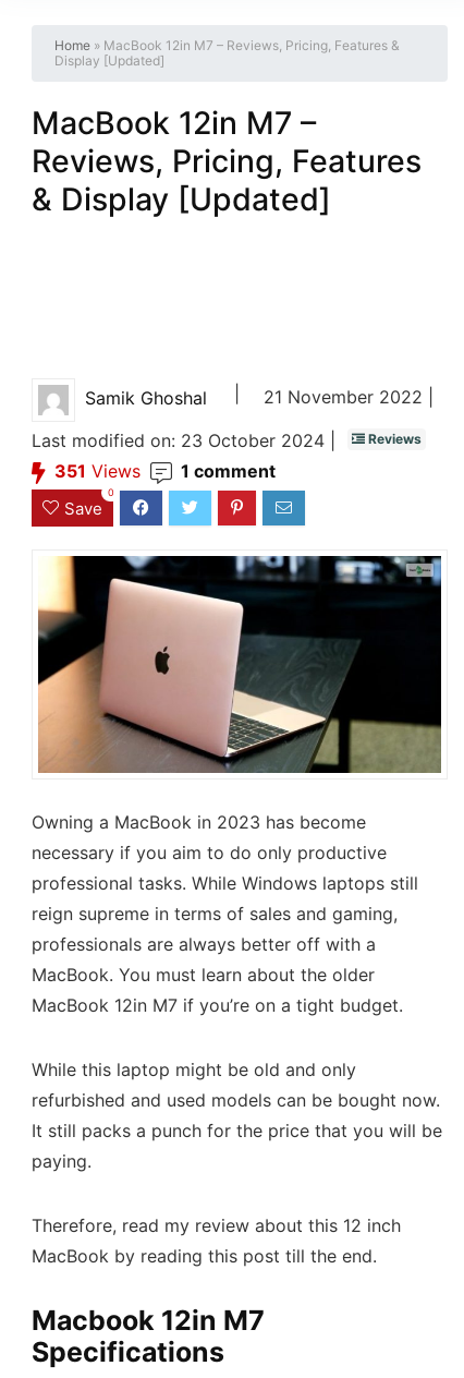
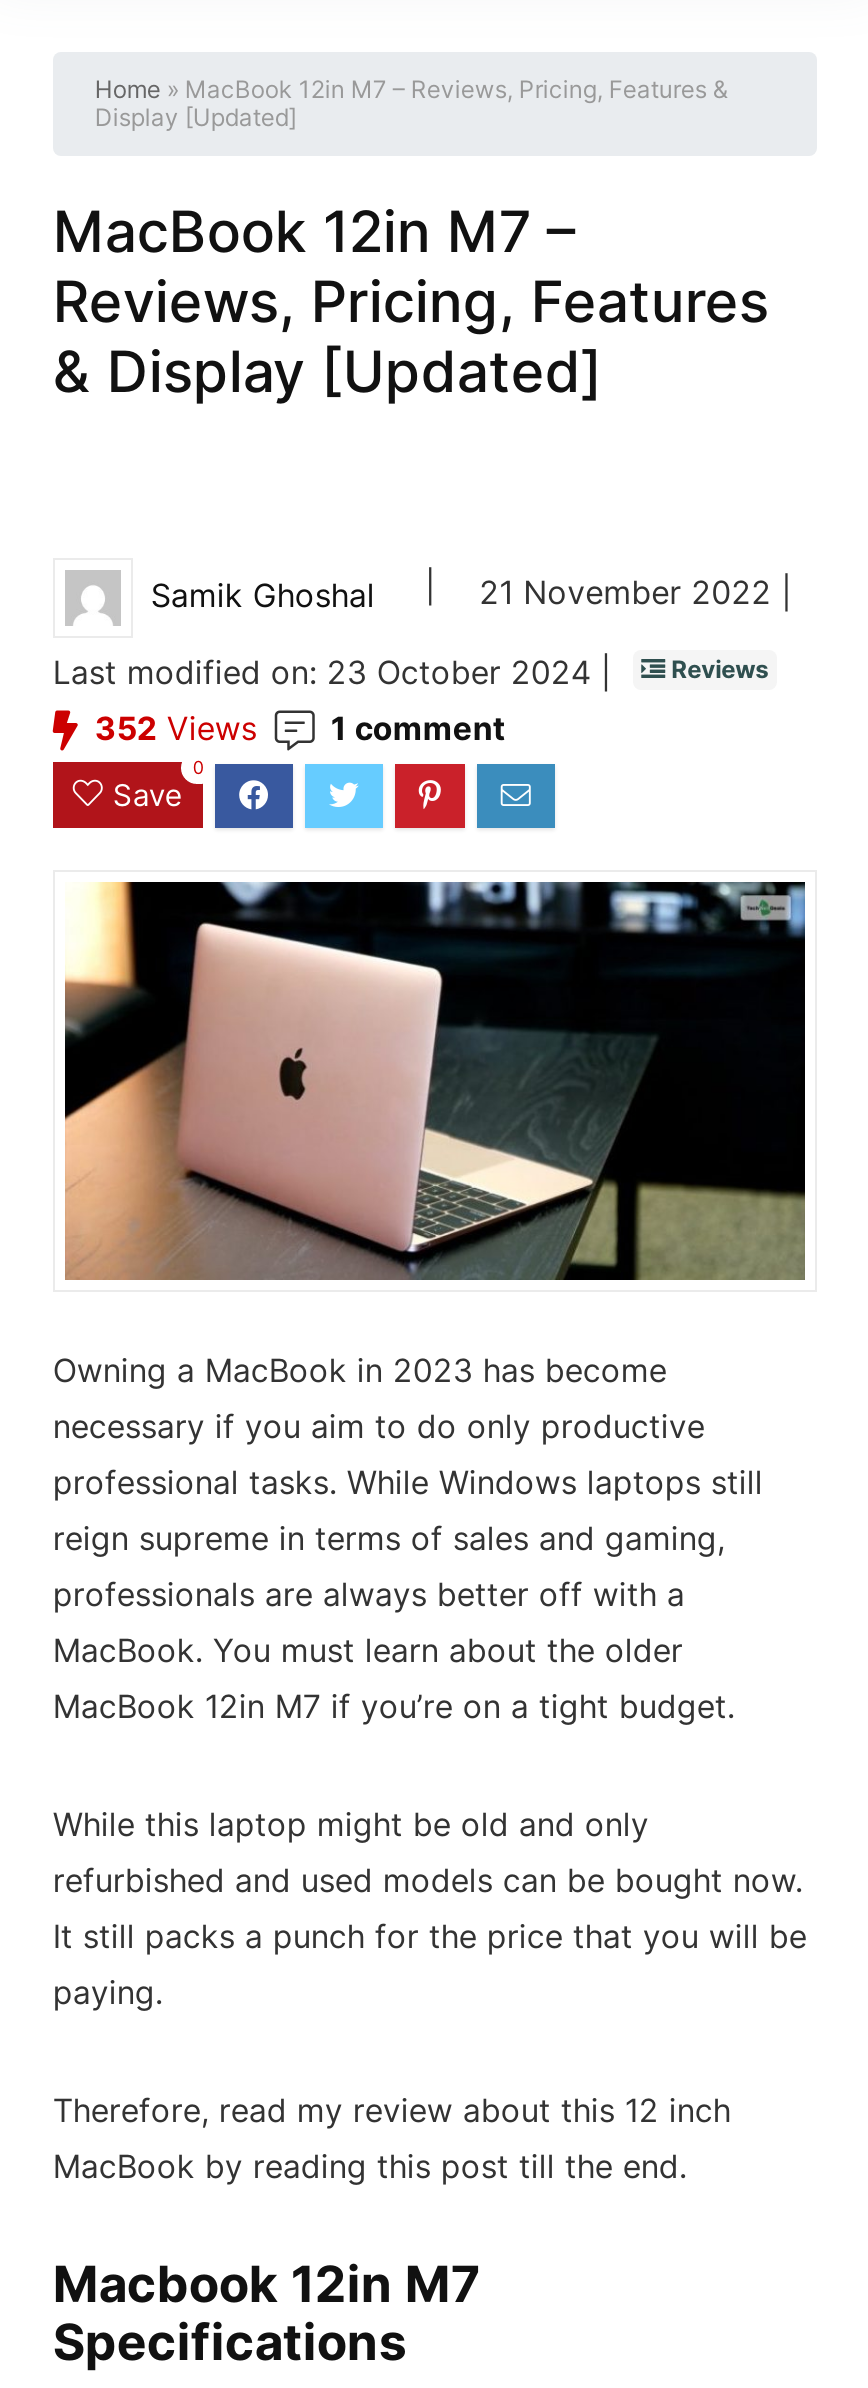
[54,460,275,482] 351 Views 1 comment -> [95,707,505,747] 352 Views 1 comment

